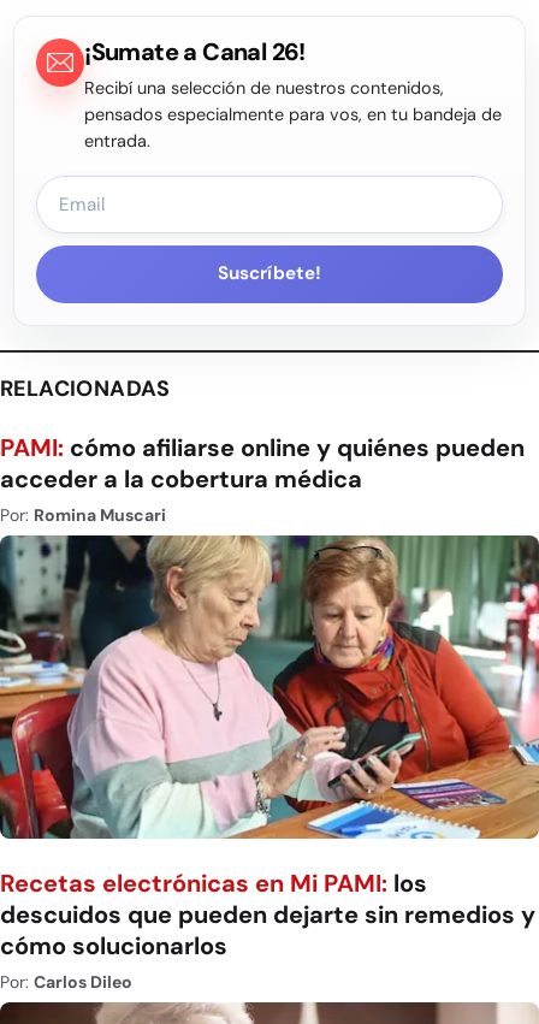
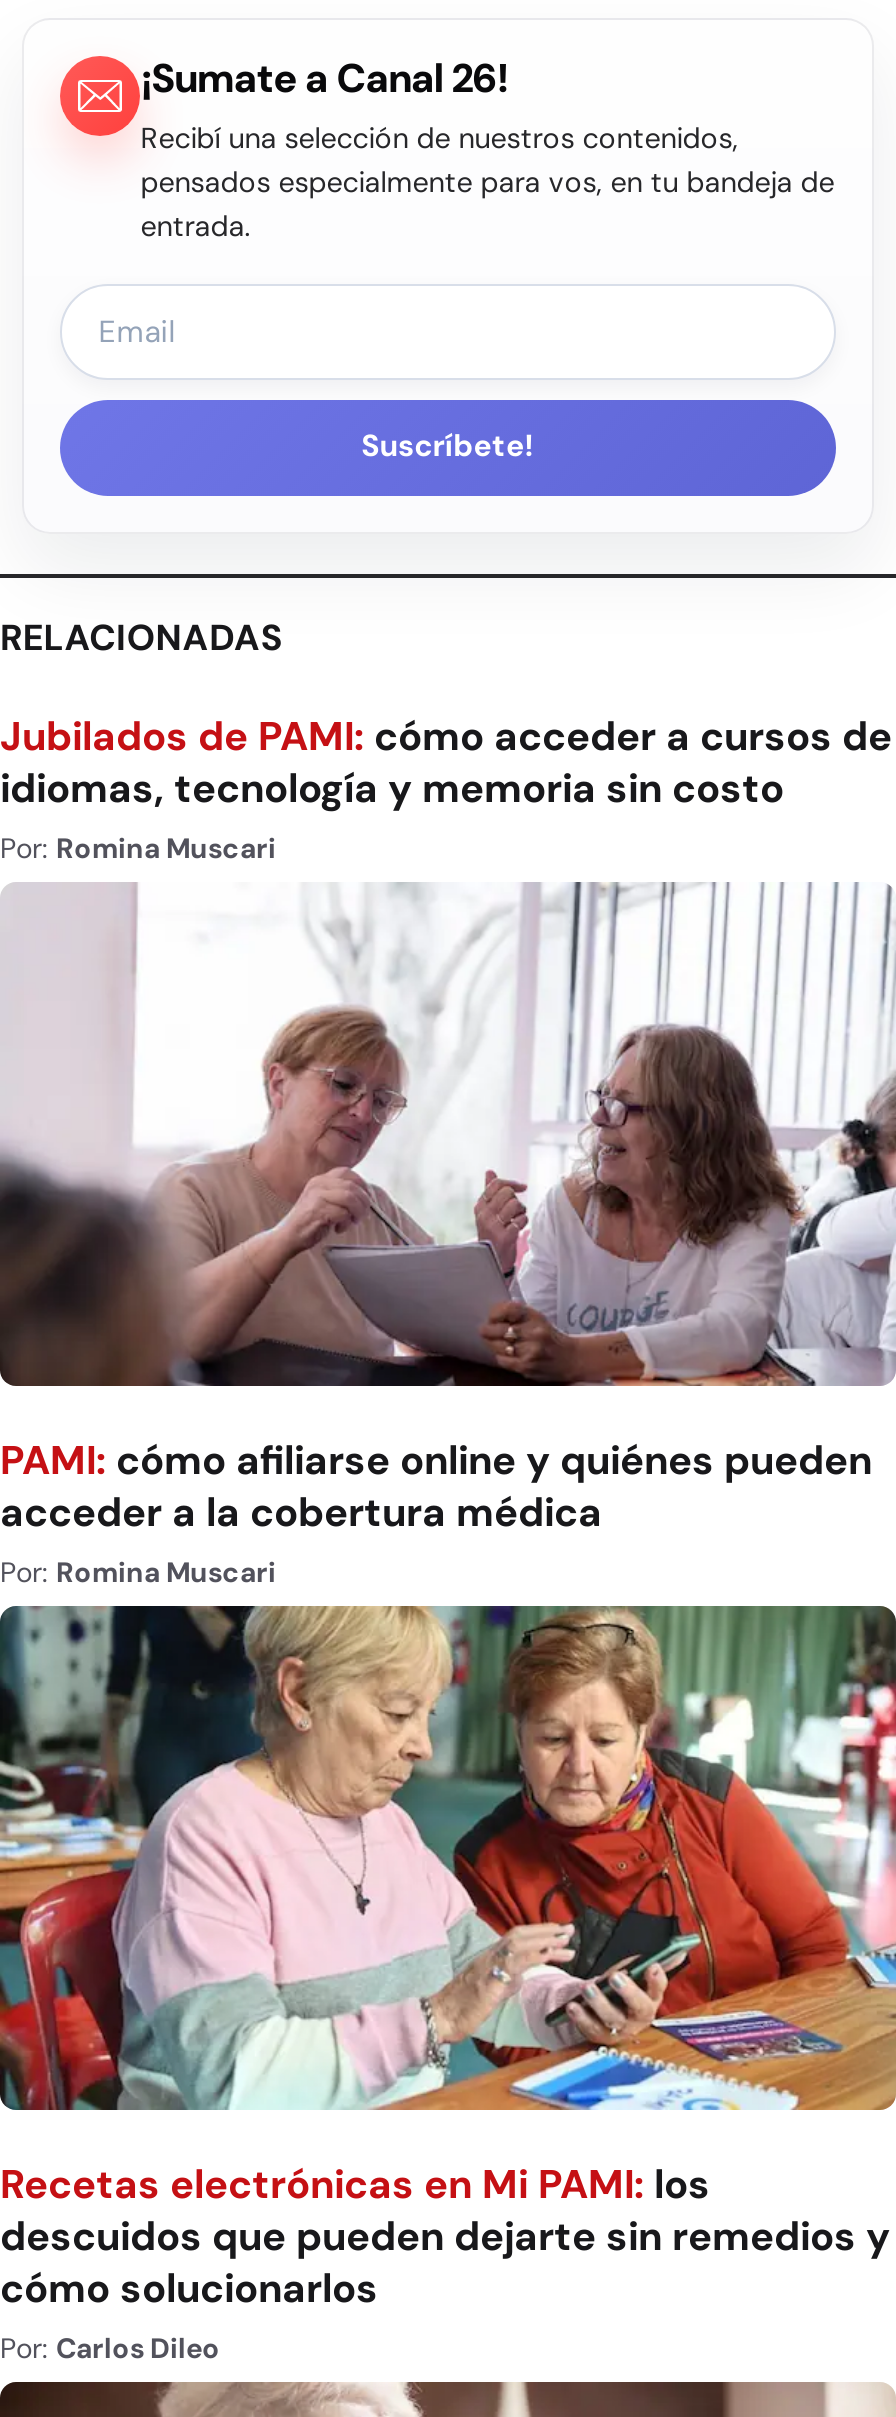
none -> [0,711,892,867] Jubilados de PAMI: cómo acceder a cursos de | idiomas, tecnología y memoria sin costo | Por: Romina Muscari
none -> [6,882,890,1388] [image]

